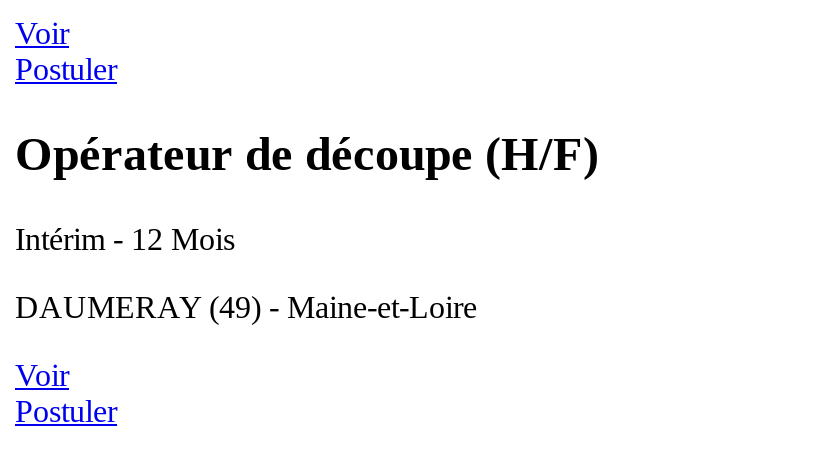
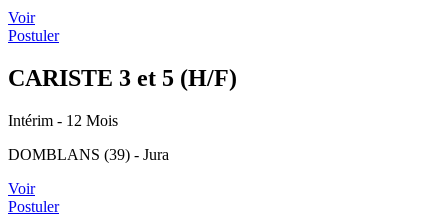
[15,129,599,181] Opérateur de découpe (H/F) -> [8,65,237,91] CARISTE 3 et 5 (H/F)
[15,291,477,325] DAUMERAY (49) - Maine-et-Loire -> [8,146,169,163] DOMBLANS (39) - Jura

